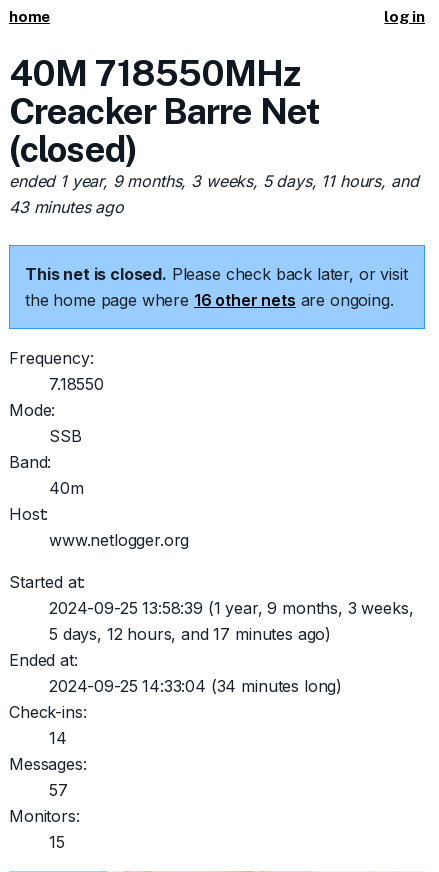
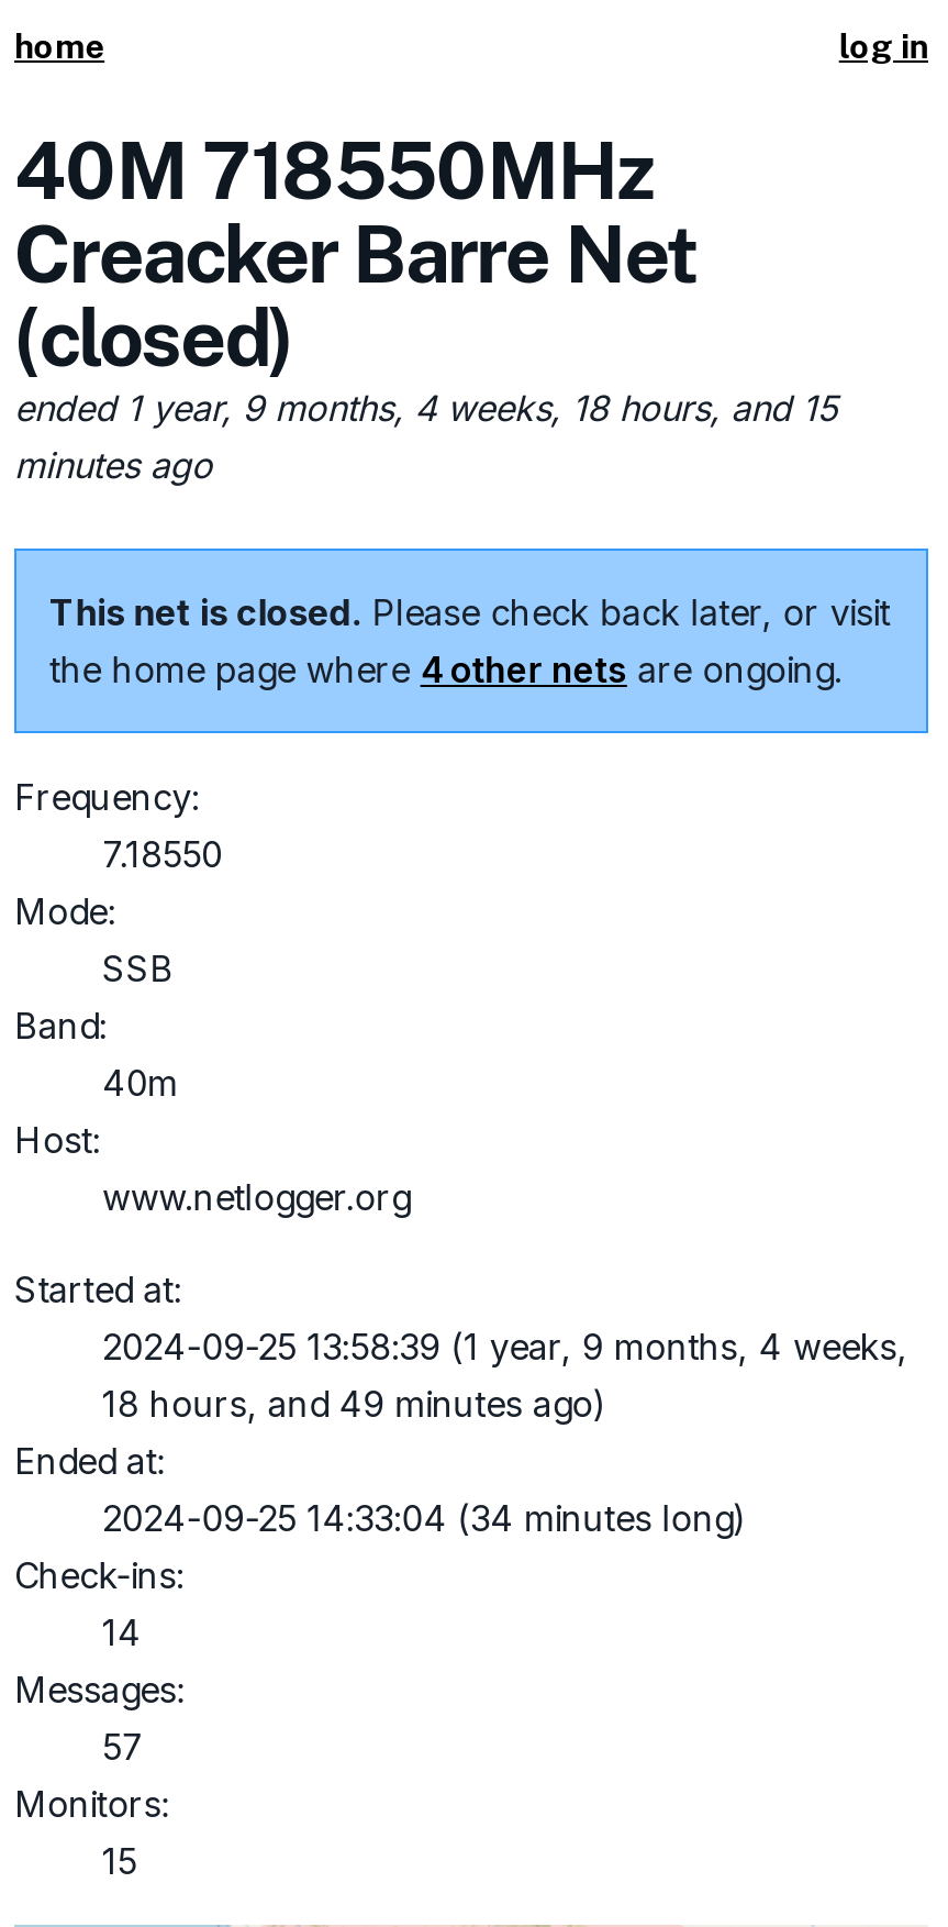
[9,171,418,217] ended 1 year, 9 months, 3 weeks, 5 days, 11 hours, and | 43 minutes ago -> [14,386,836,487] ended 1 year, 9 months, 4 weeks, 18 hours, and 15 | minutes ago
[25,290,394,310] the home page where 16 other nets are ongoing. -> [49,647,842,691] the home page where 4 other nets are ongoing.
[49,598,413,644] 2024-09-25 13:58:39 (1 year, 9 months, 3 weeks, | 5 days, 12 hours, and 17 minutes ago) -> [102,1325,907,1426] 2024-09-25 13:58:39 (1 year, 9 months, 4 weeks, | 18 hours, and 49 minutes ago)

